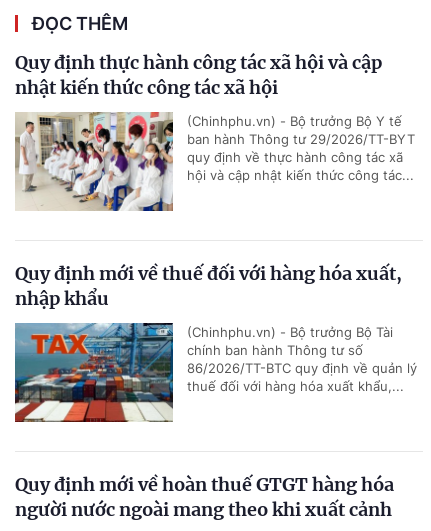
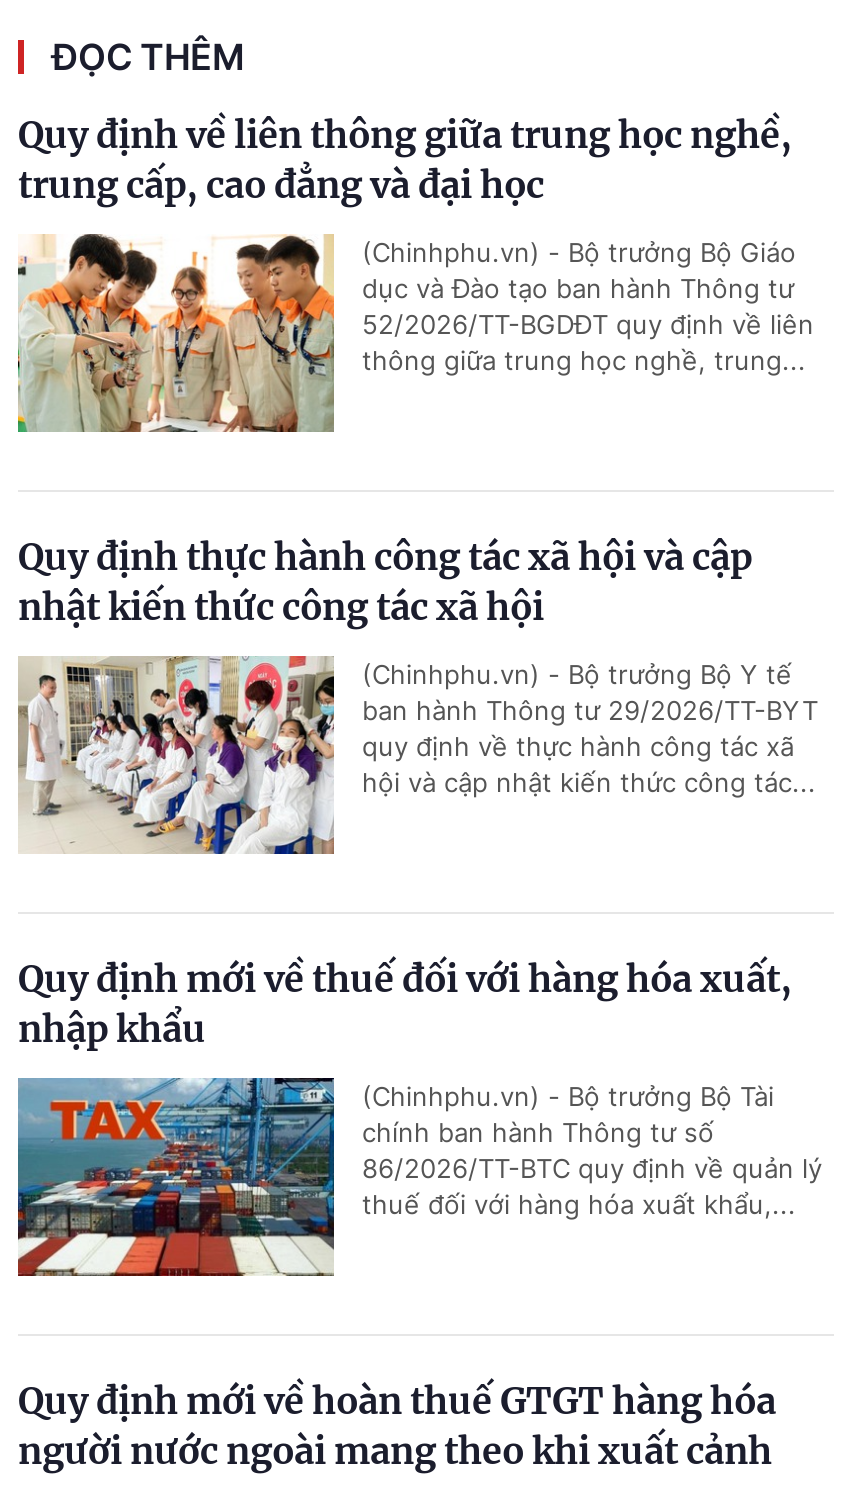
none -> [16,112,814,434] [image] | Quy định về liên thông giữa trung học nghề, | trung cấp, cao đẳng và đại học | (Chinhphu.vn) - Bộ trưởng Bộ Giáo | dục và Đào tạo ban hành Thông tư | 52/2026/TT-BGDĐT quy định về liên | thông giữa trung học nghề, trung...

